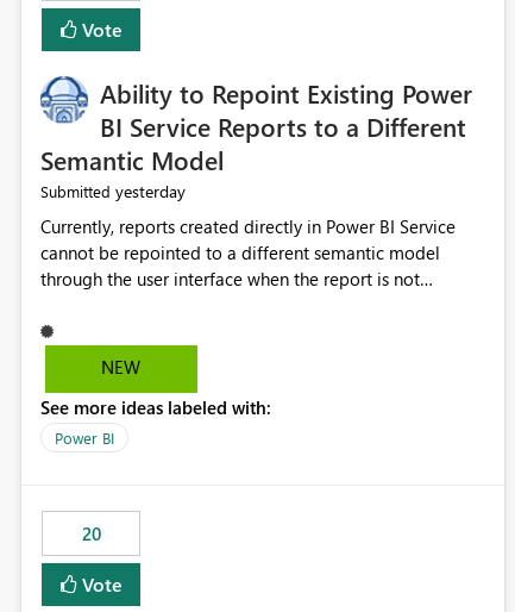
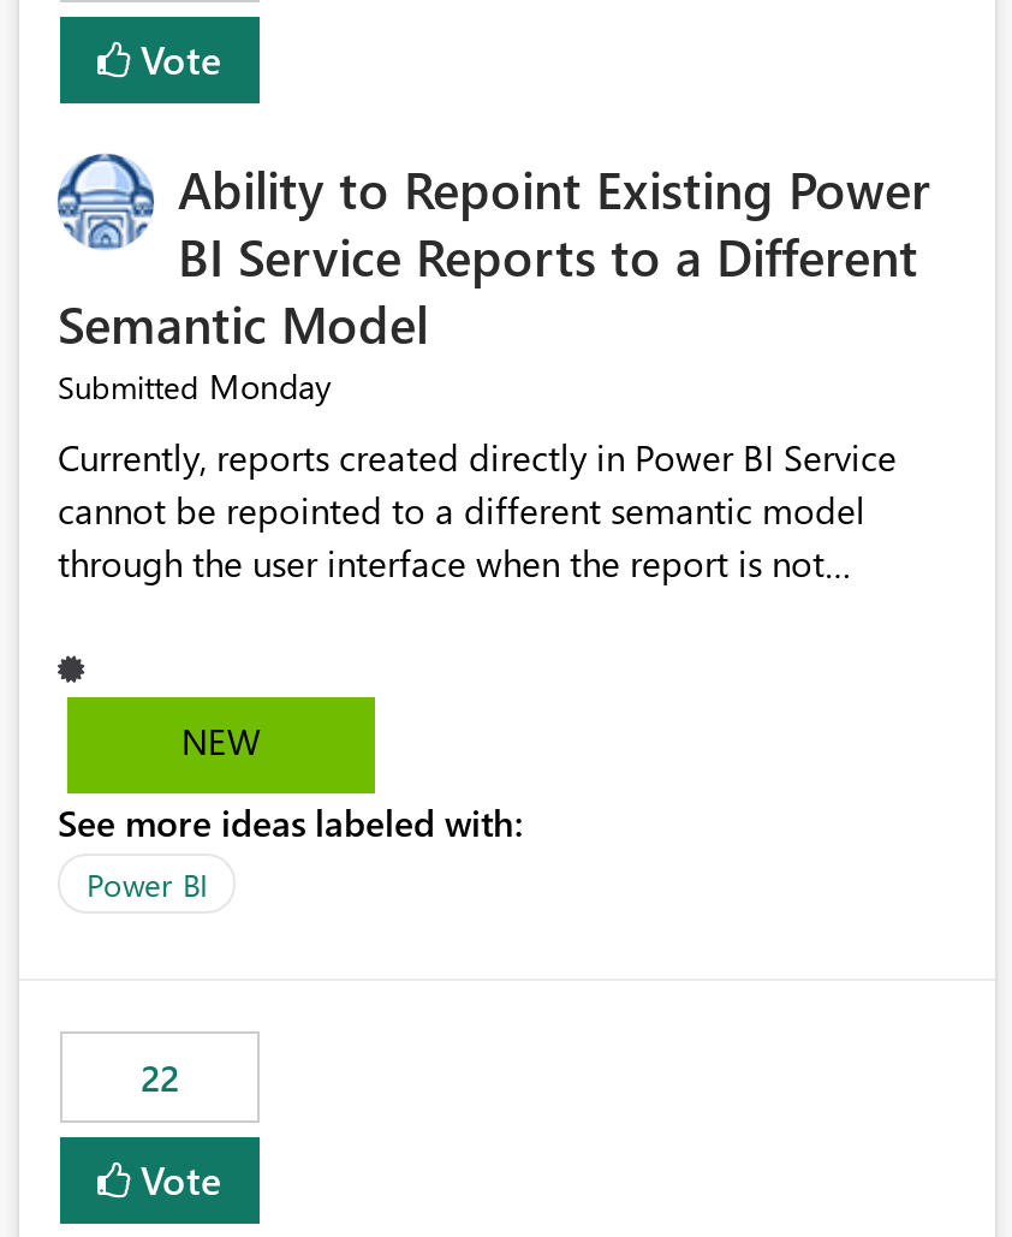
[40,180,186,203] Submitted yesterday -> [58,364,332,410] Submitted Monday
[81,522,101,546] 20 -> [141,1054,179,1102] 22

